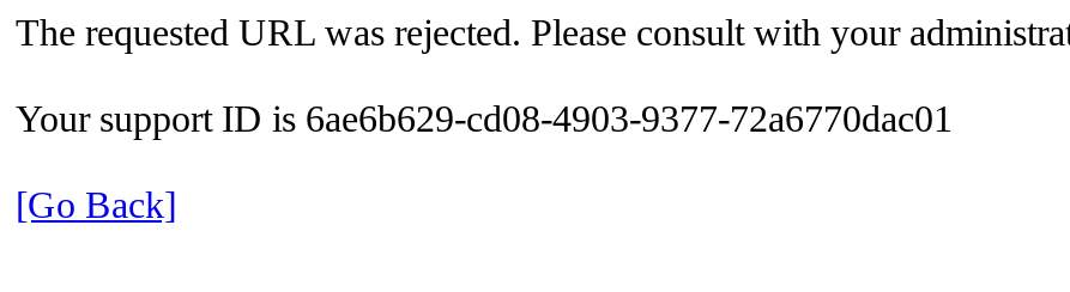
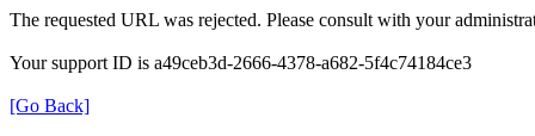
[16,98,953,139] Your support ID is 6ae6b629-cd08-4903-9377-72a6770dac01 -> [10,52,472,73] Your support ID is a49ceb3d-2666-4378-a682-5f4c74184ce3

